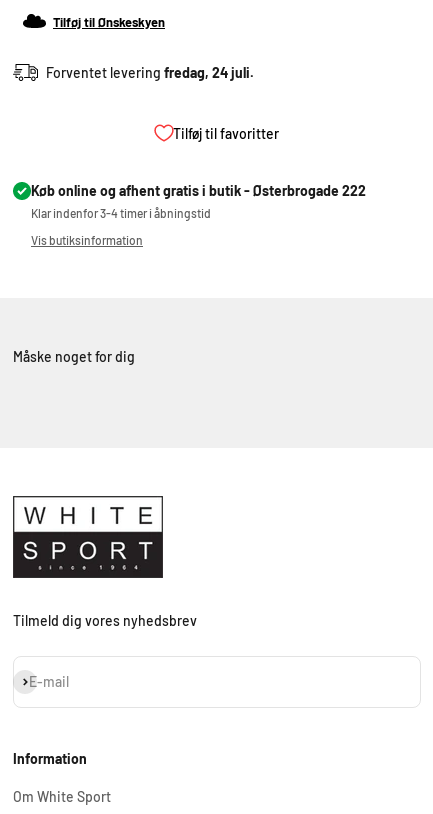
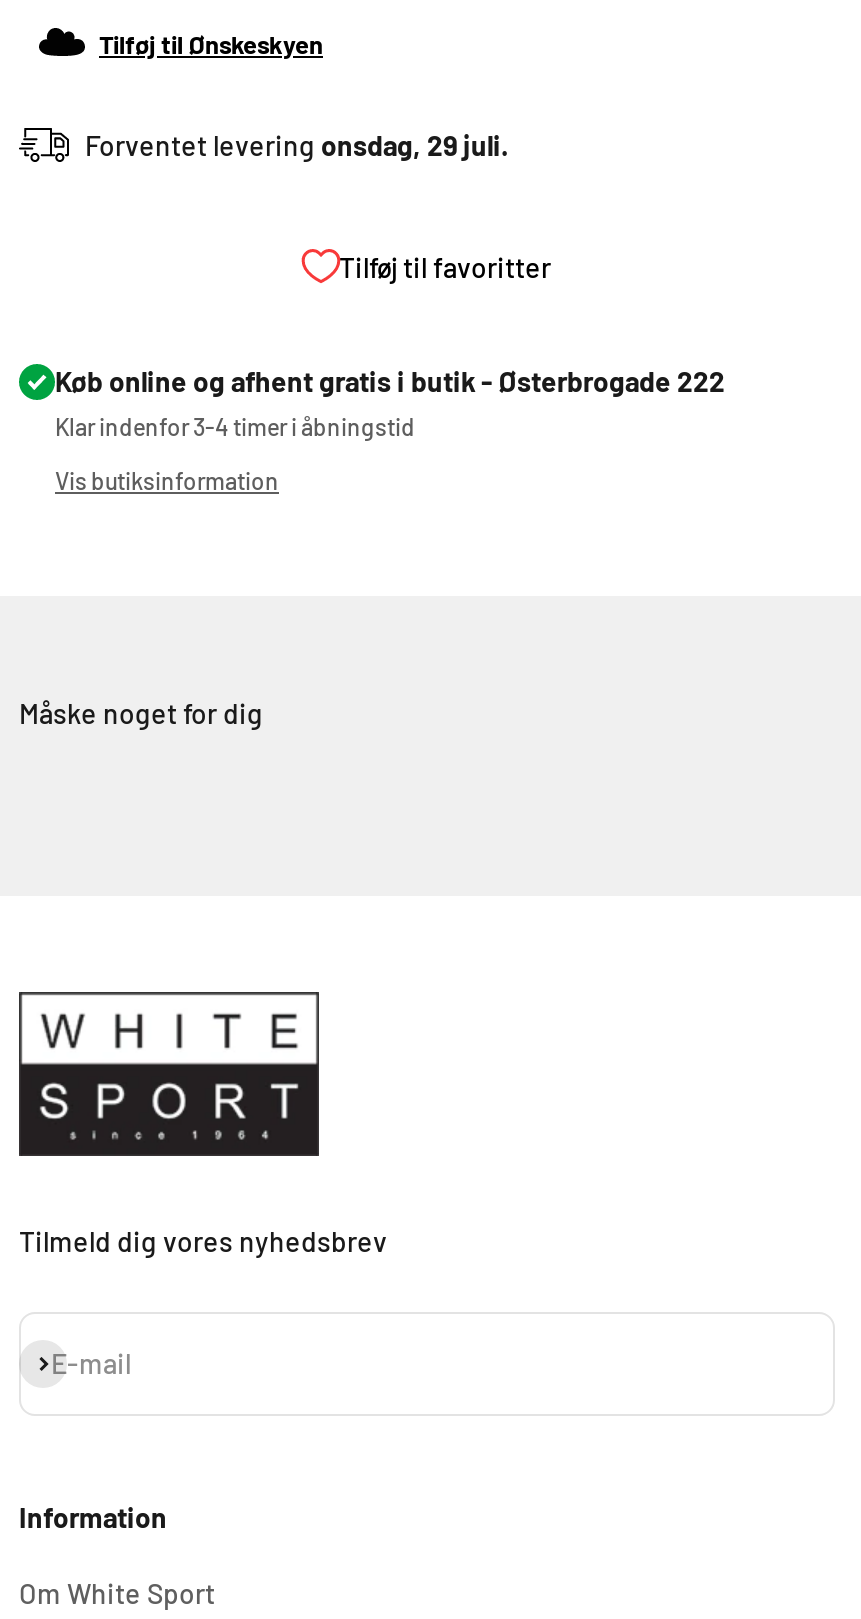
[43,64,254,81] Forventet levering fredag, 24 juli. -> [79,128,509,162] Forventet levering onsdag, 29 juli.

